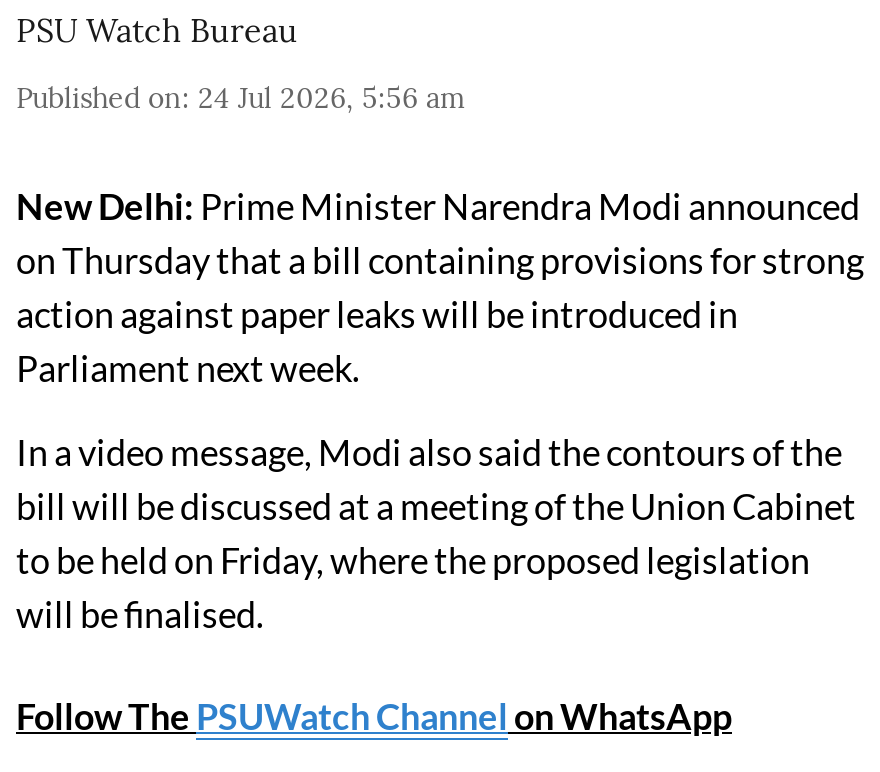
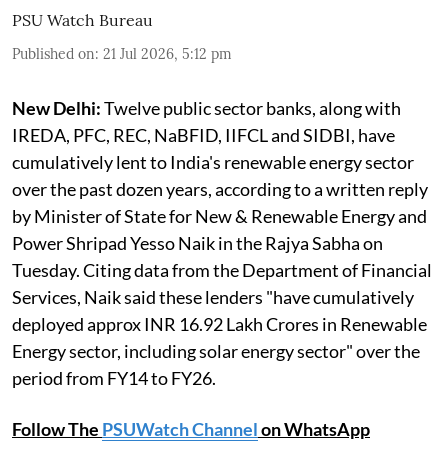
[16,79,864,635] Published on: 24 Jul 2026, 5:56 am | New Delhi: Prime Minister Narendra Modi announced | on Thursday that a bill containing provisions for strong | action against paper leaks will be introduced in | Parliament next week. | In a video message, Modi also said the contours of the | bill will be discussed at a meeting of the Union Cabinet | to be held on Friday, where the proposed legislation | will be finalised. -> [12,45,432,389] Published on: 21 Jul 2026, 5:12 pm | New Delhi: Twelve public sector banks, along with | IREDA, PFC, REC, NaBFID, IIFCL and SIDBI, have | cumulatively lent to India's renewable energy sector | over the past dozen years, according to a written reply | by Minister of State for New & Renewable Energy and | Power Shripad Yesso Naik in the Rajya Sabha on | Tuesday. Citing data from the Department of Financial | Services, Naik said these lenders "have cumulatively | deployed approx INR 16.92 Lakh Crores in Renewable | Energy sector, including solar energy sector" over the | period from FY14 to FY26.

